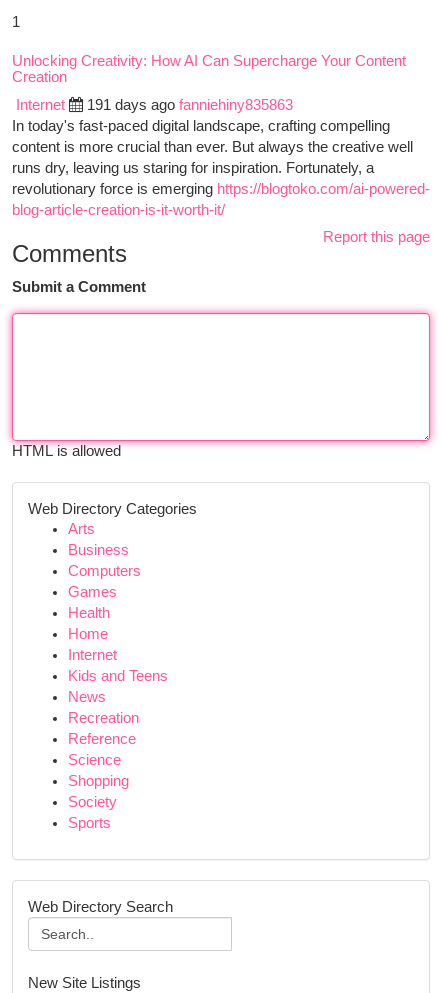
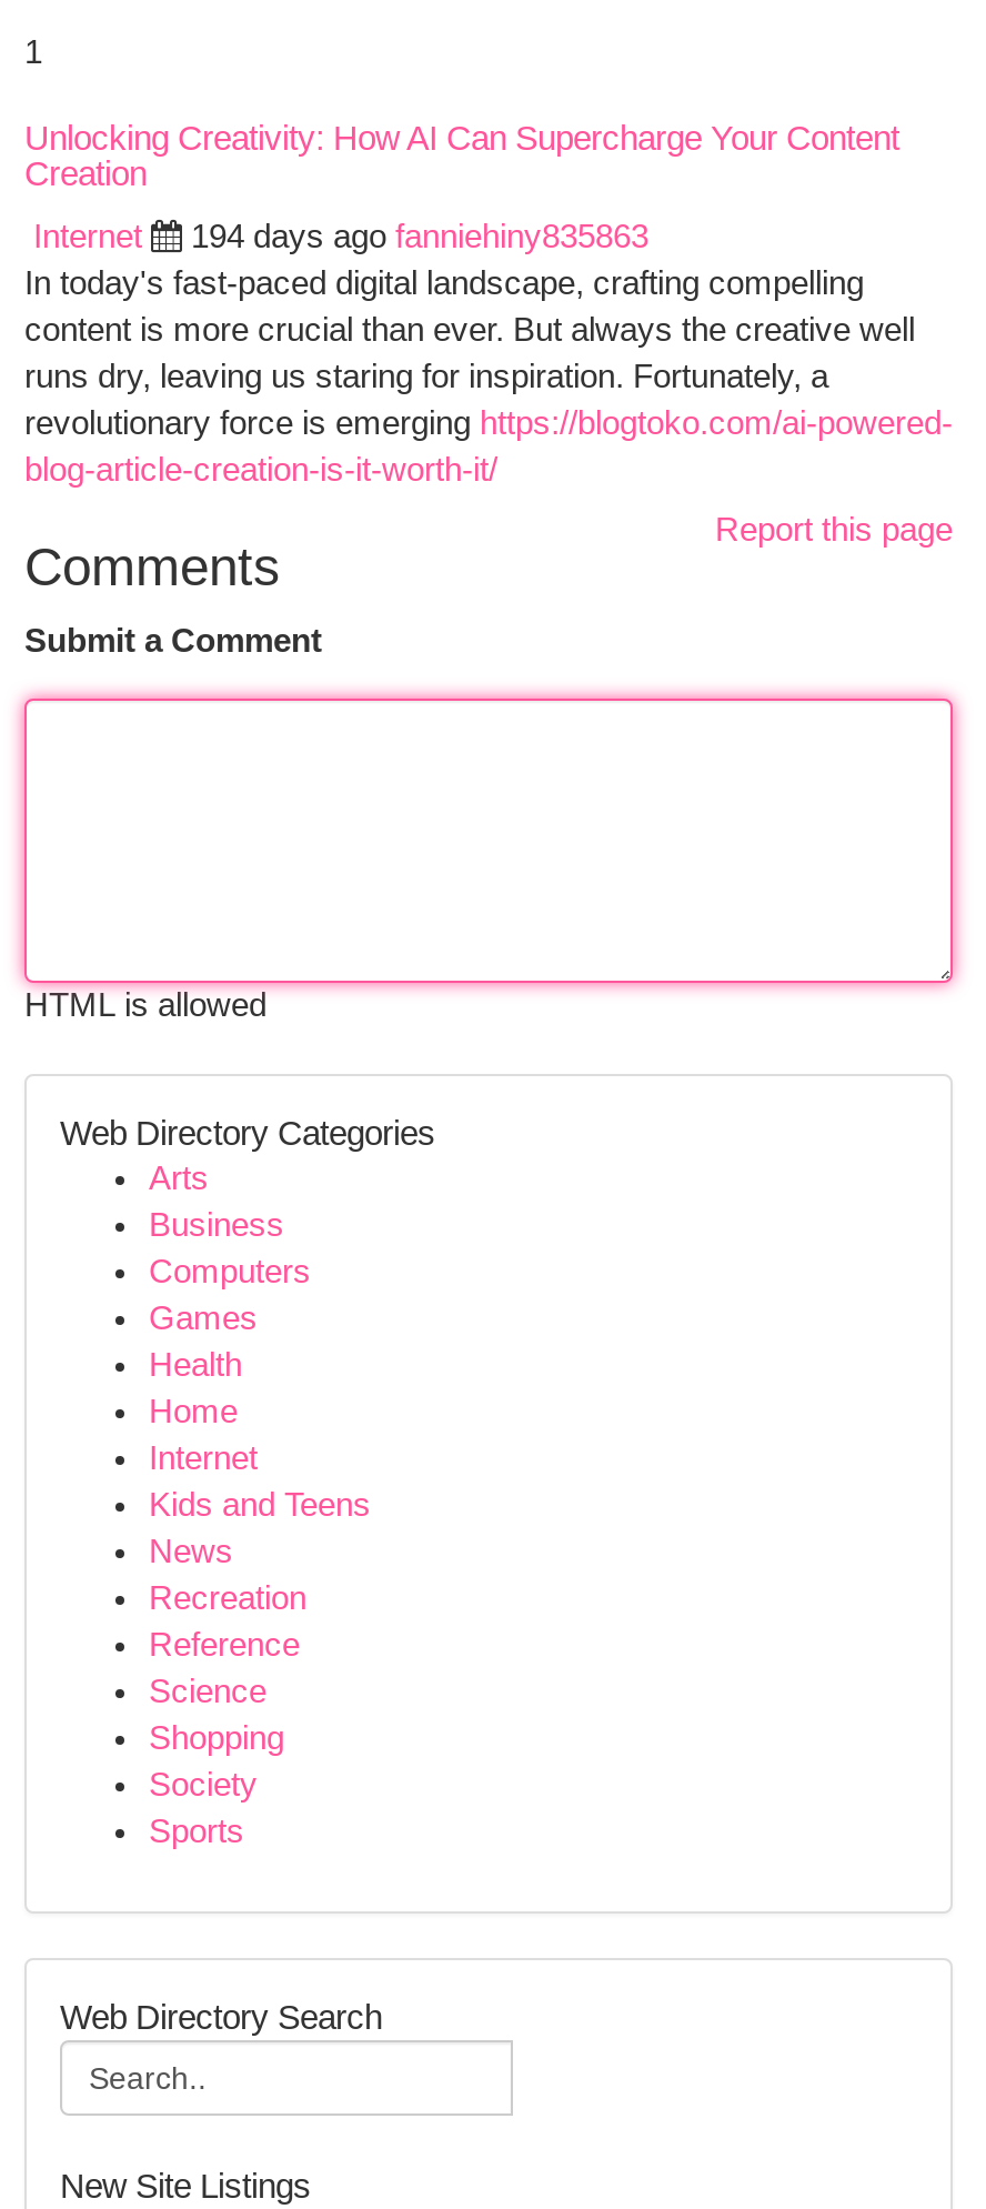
[87,97,293,113] 191 days ago fanniehiny835863 -> [191,219,648,254] 194 days ago fanniehiny835863

